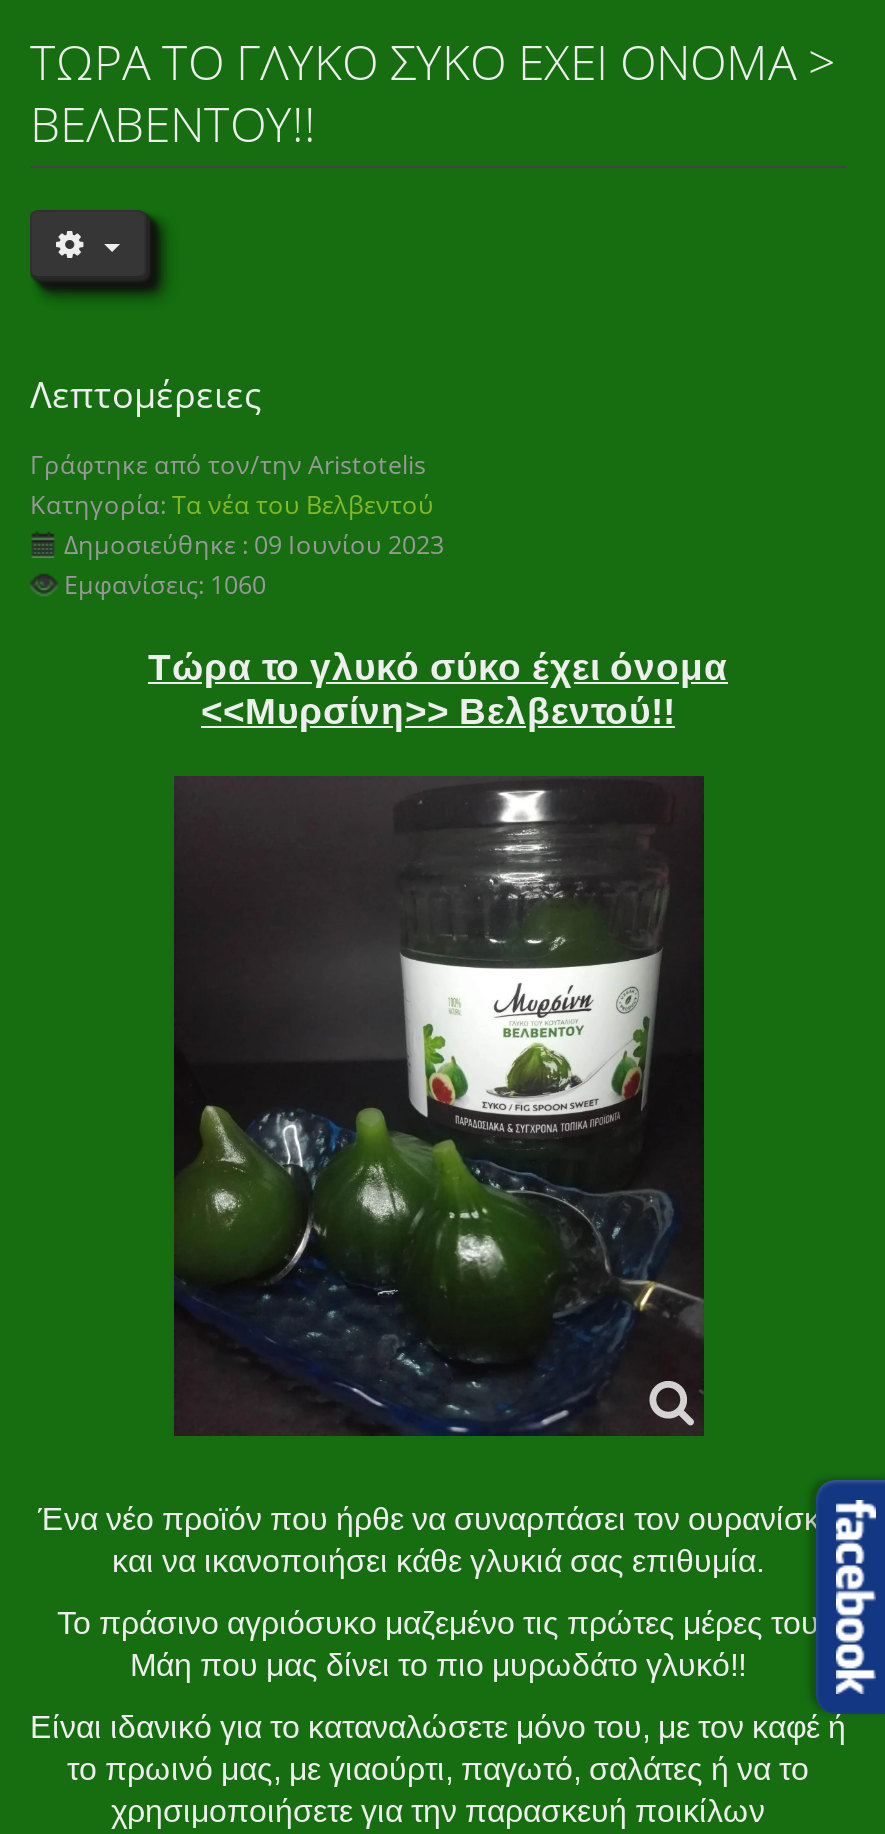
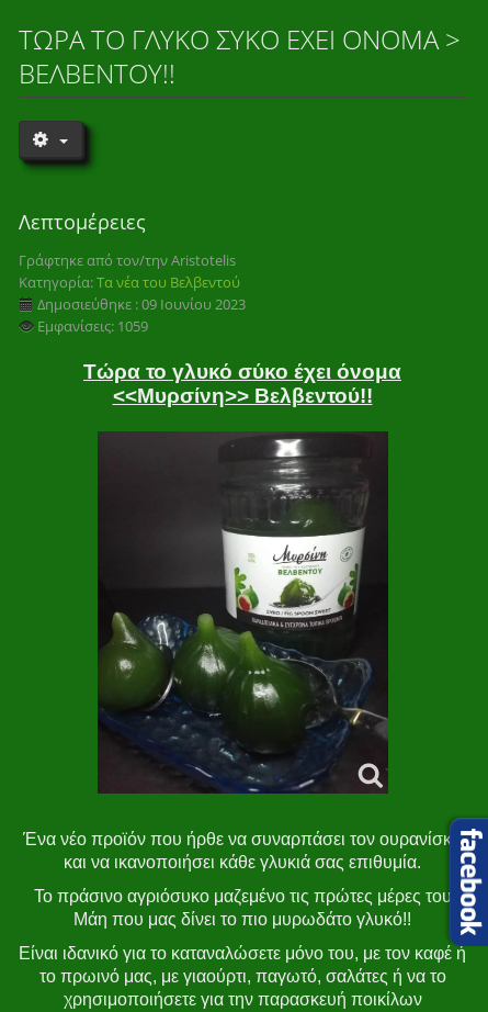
[64,568,266,602] Εμφανίσεις: 1060 -> [37,317,148,336] Εμφανίσεις: 1059

